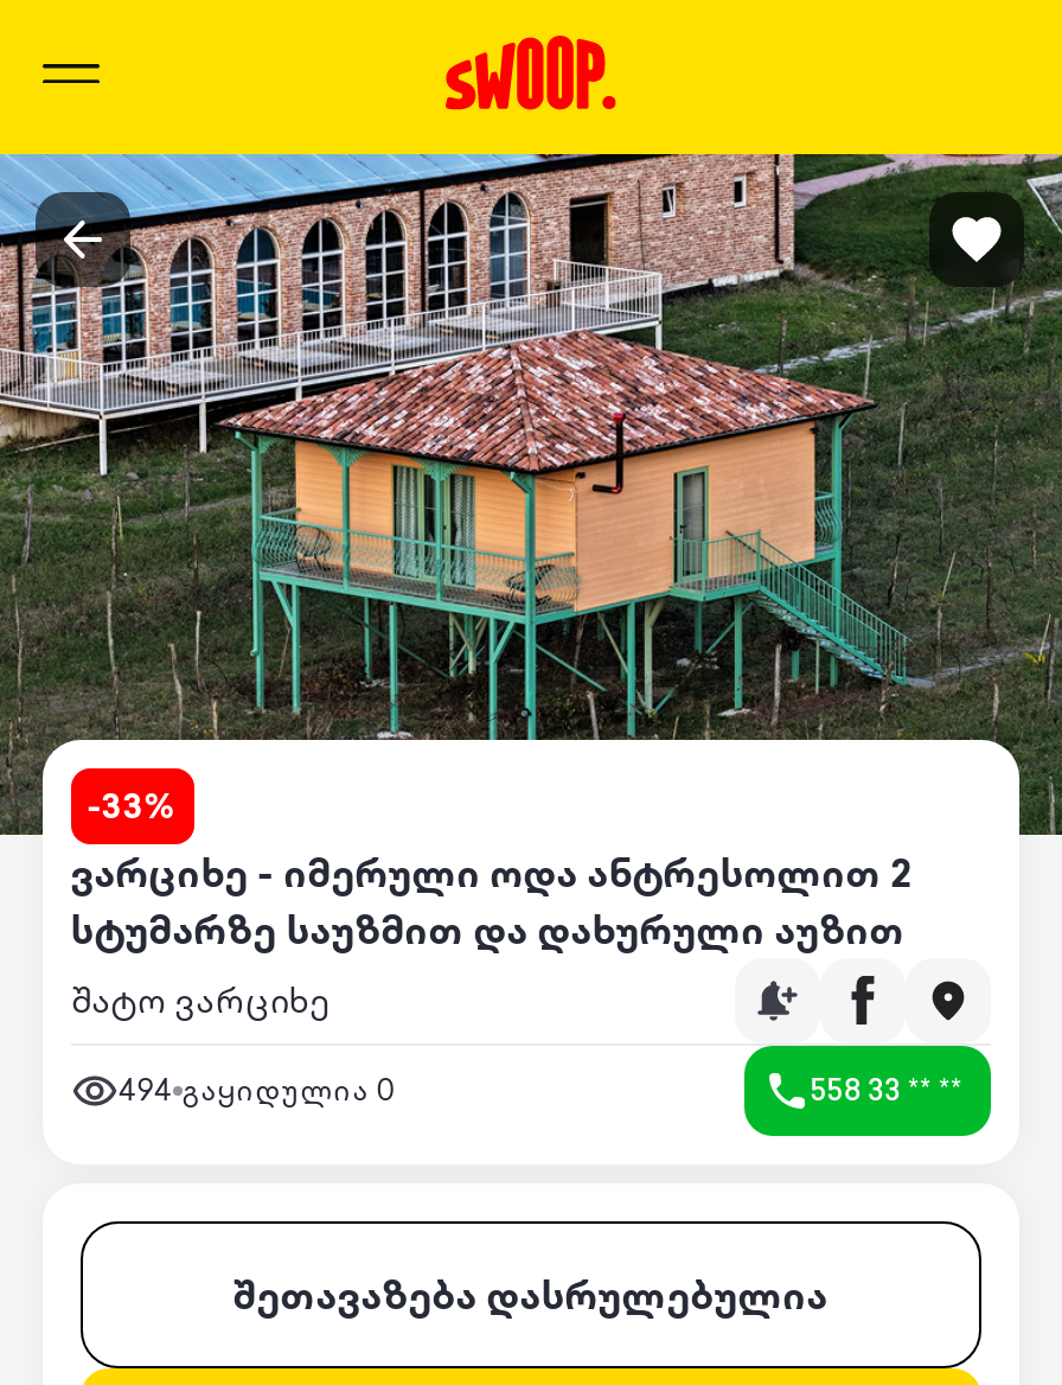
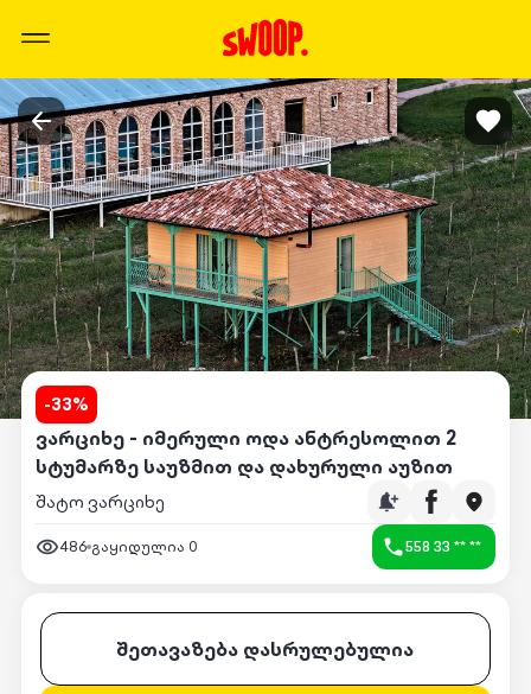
[118,1070,396,1110] 494 გაყიდულია 0 -> [59,536,198,556] 486 გაყიდულია 0

